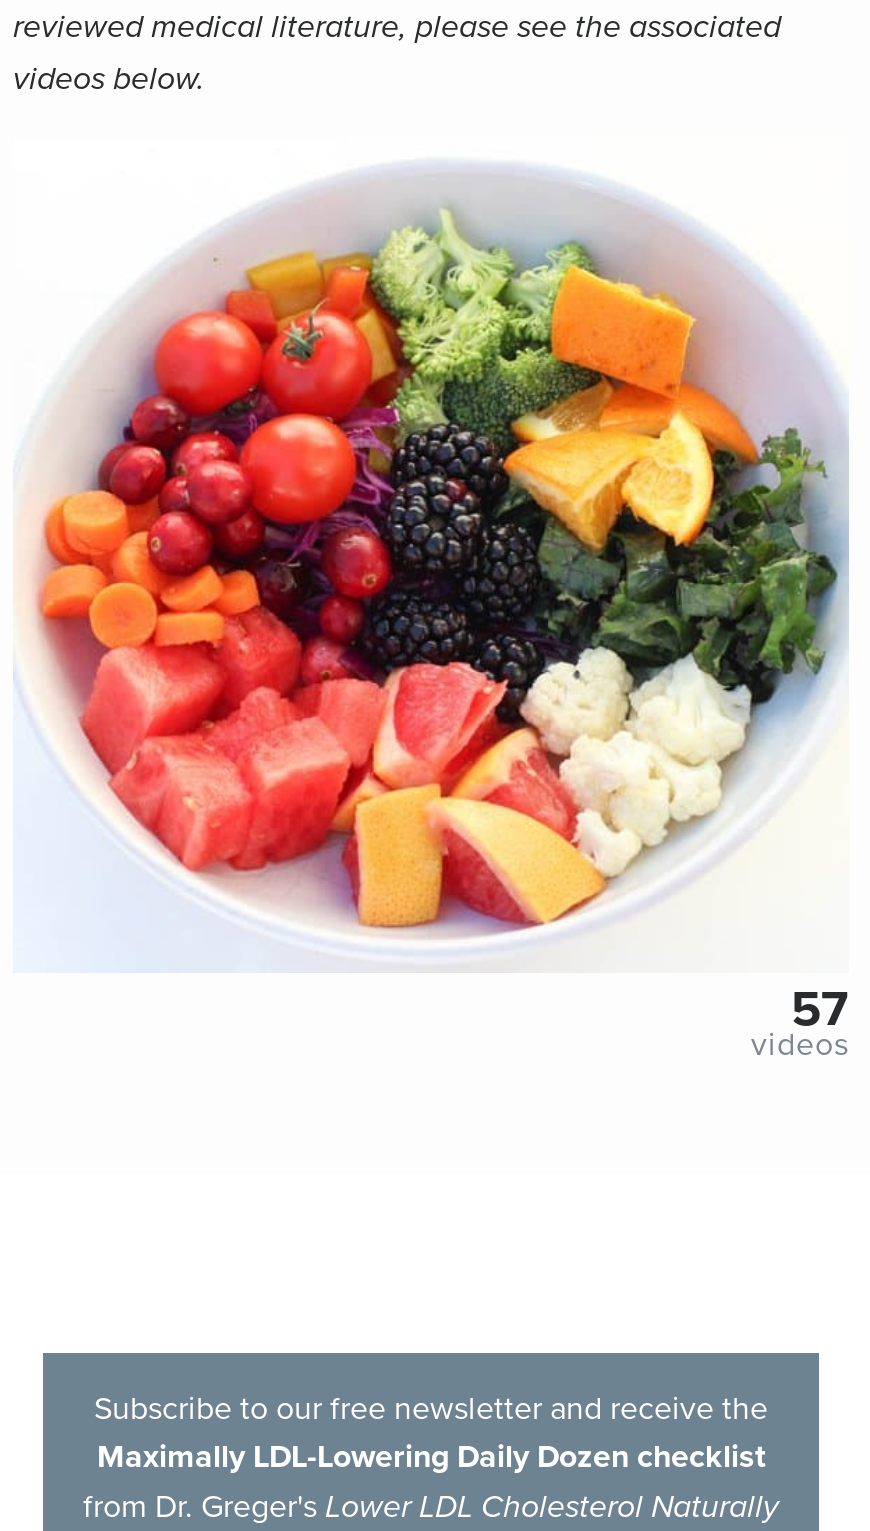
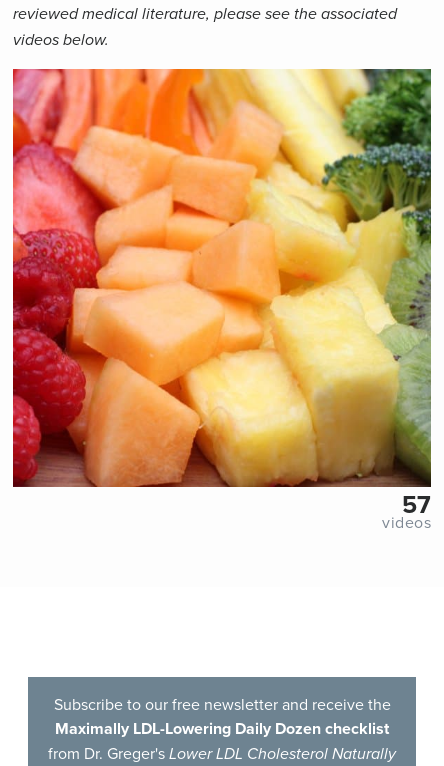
[13,137,849,973] [image] -> [12,68,432,488] [image]

